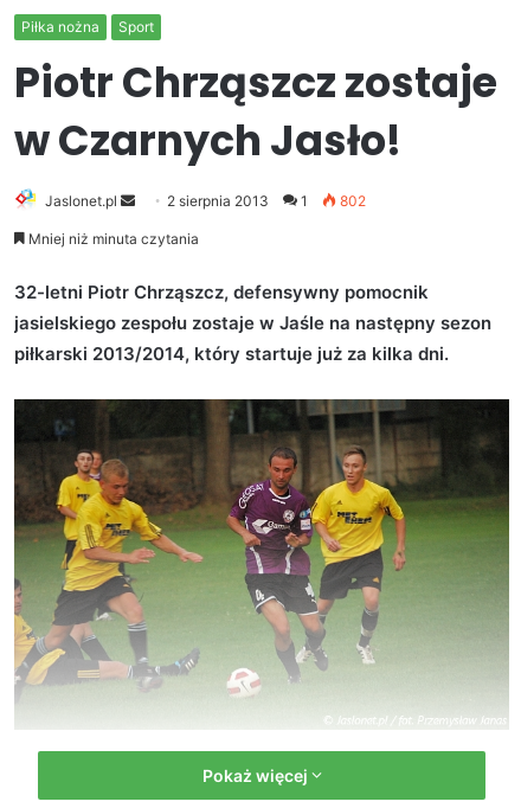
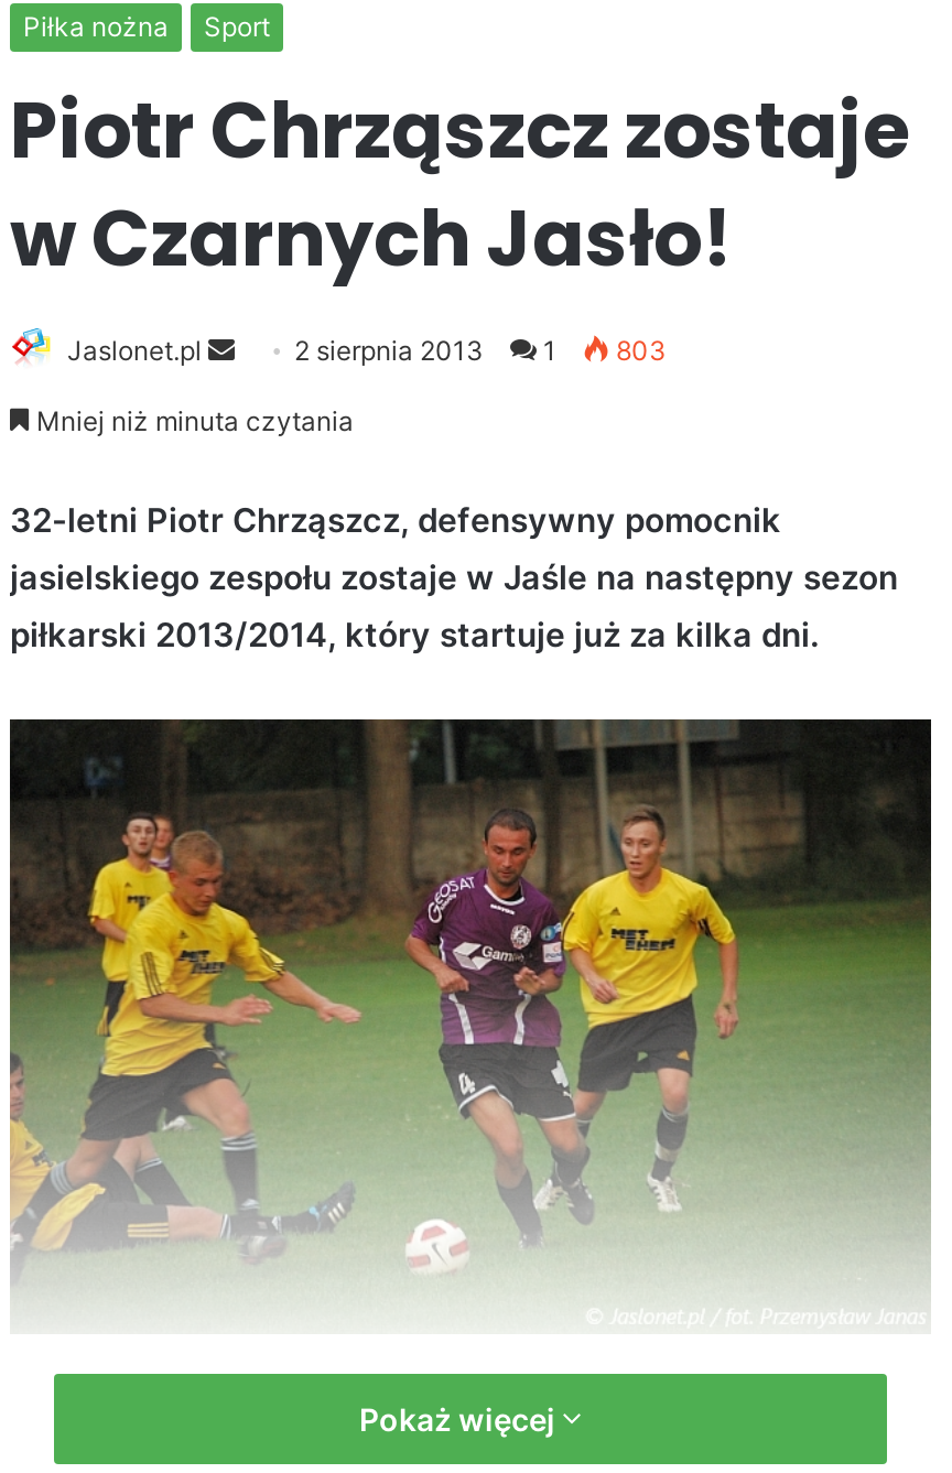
[336,192,366,210] 802 -> [609,335,667,368] 803

